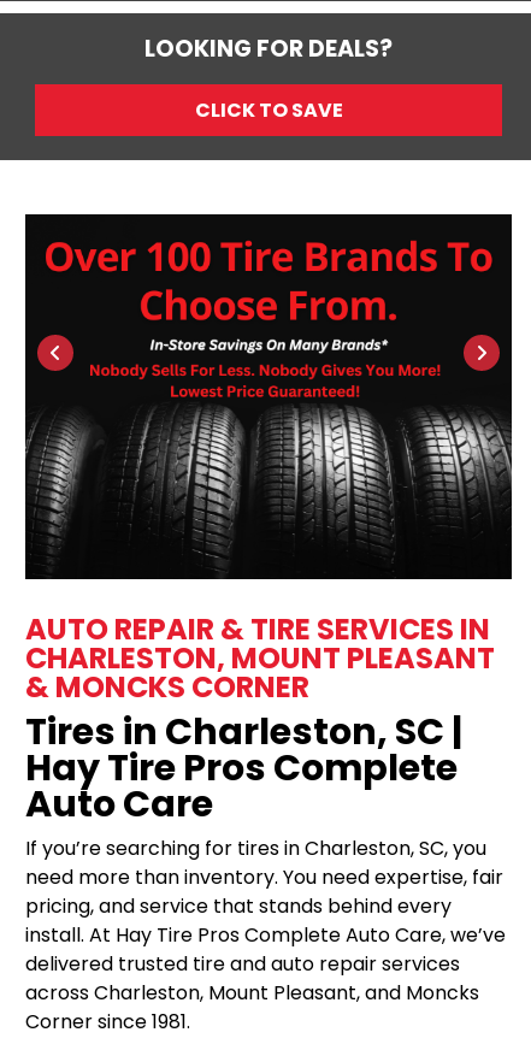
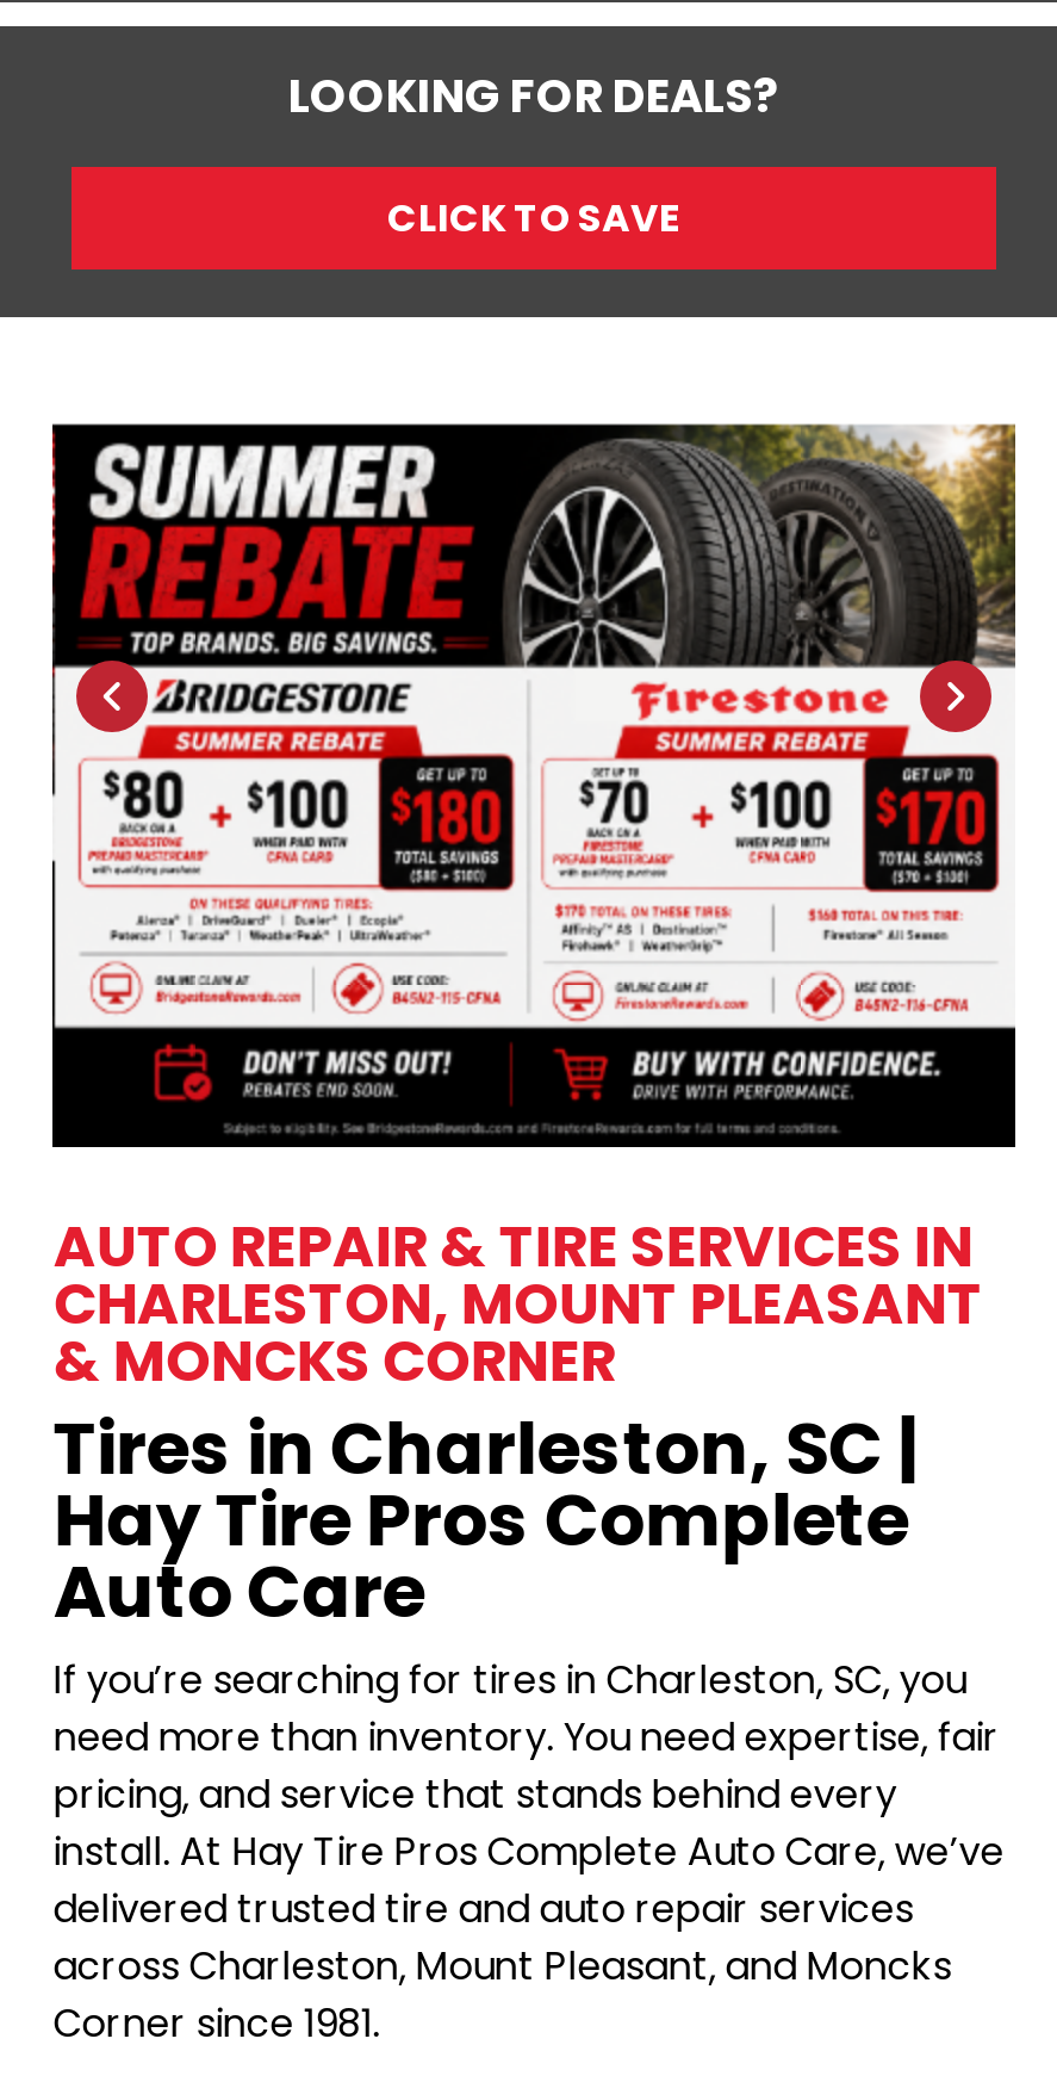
[24,213,513,580] [image] -> [50,423,1018,1148] [image]

